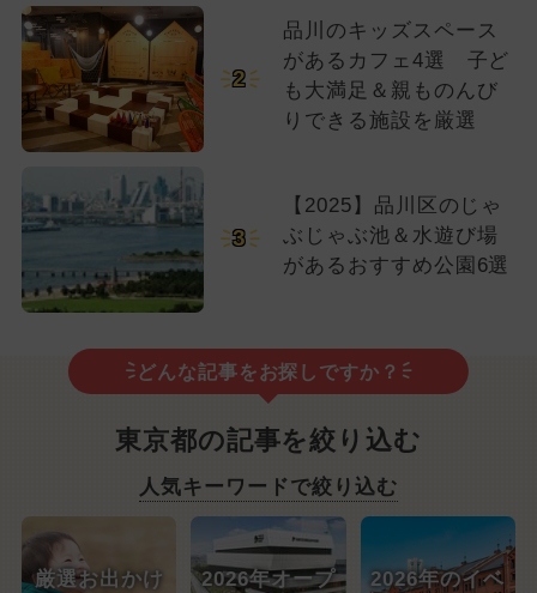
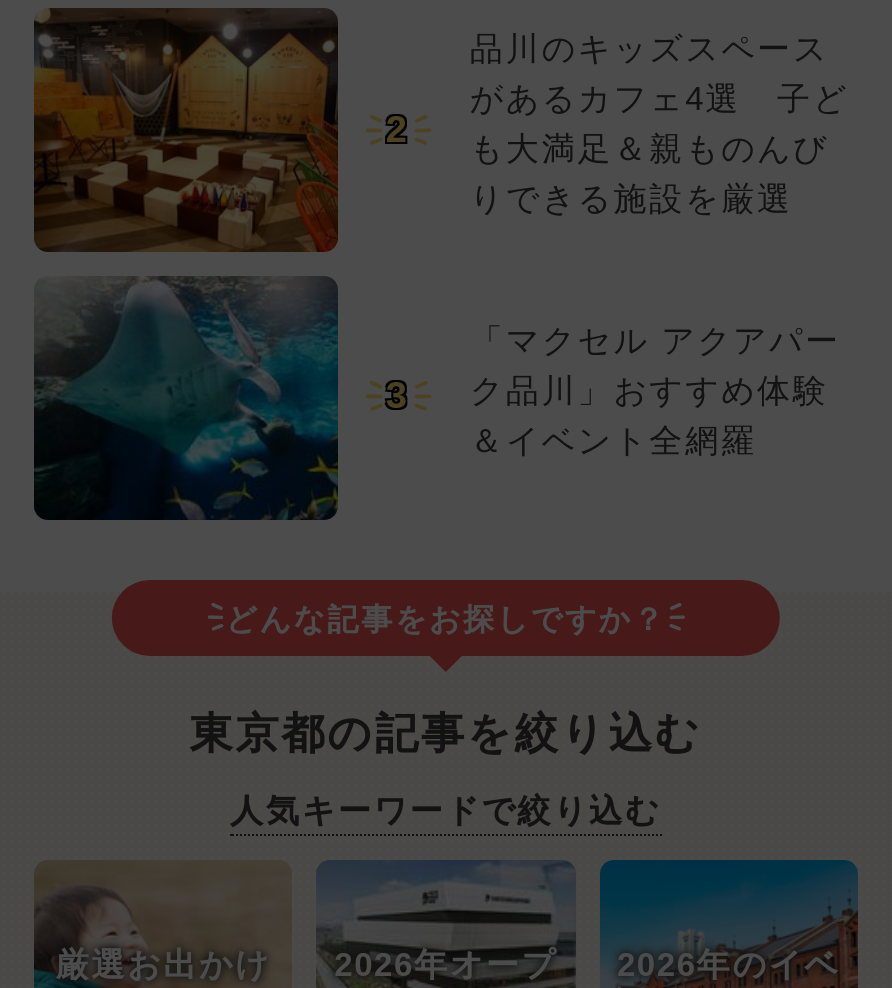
[20,168,205,314] [image] -> [32,276,340,522] [image]
[283,194,510,277] 【2025】品川区のじゃ | ぶじゃぶ池＆水遊び場 | があるおすすめ公園6選 -> [470,322,841,460] 「マクセル アクアパー | ク品川」おすすめ体験 | ＆イベント全網羅

